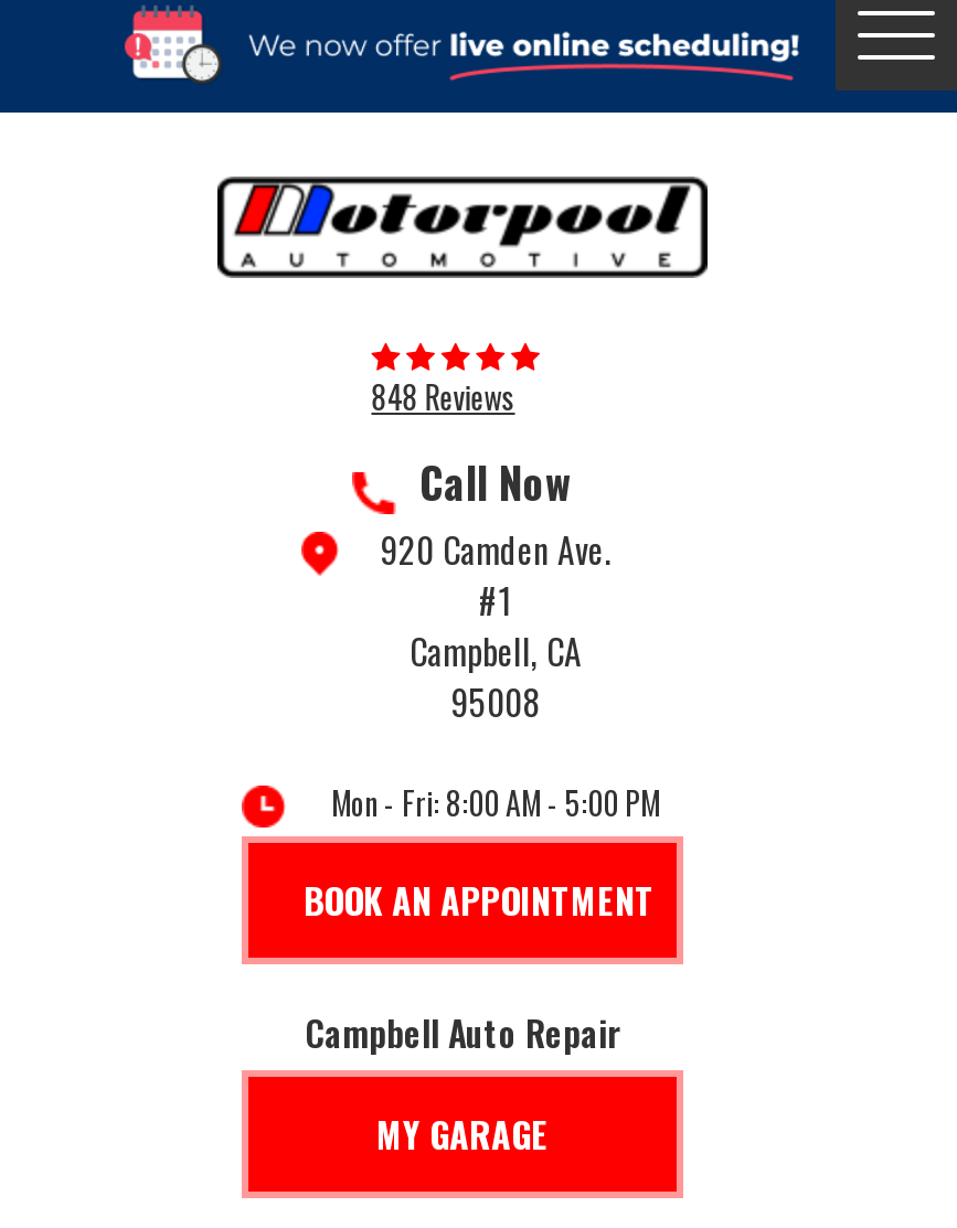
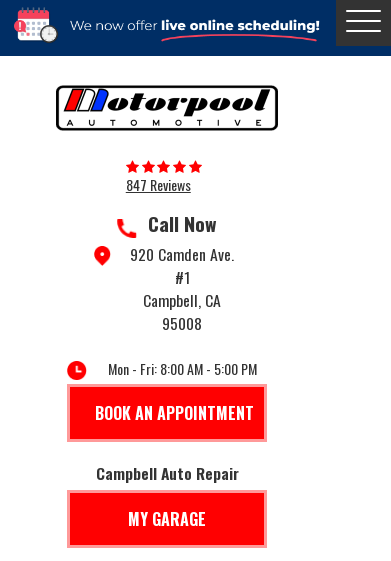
[372,373,515,419] 848 Reviews -> [126,174,191,195] 847 Reviews

